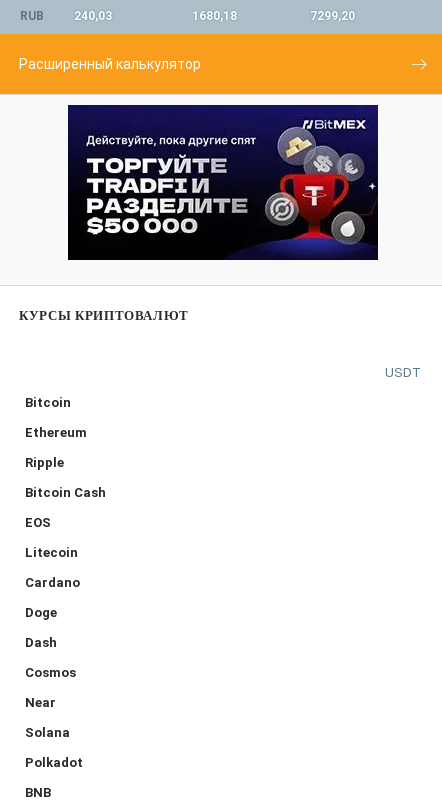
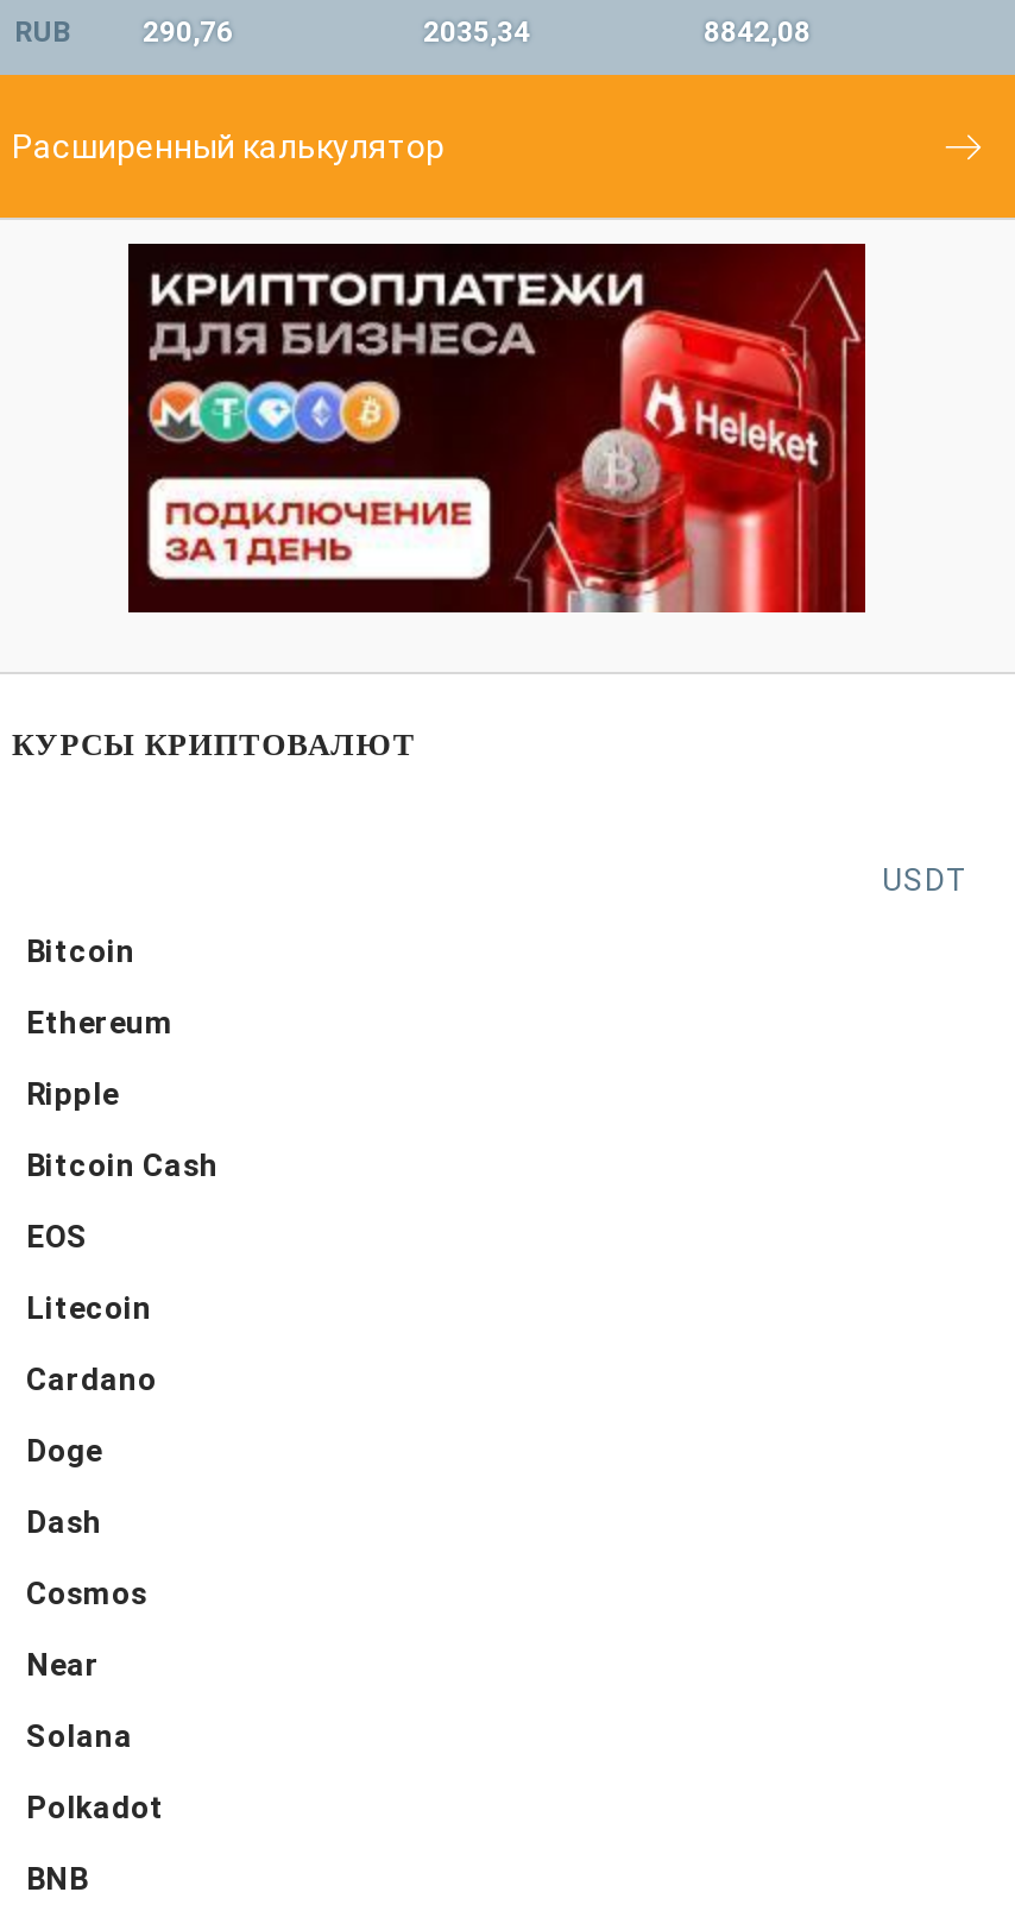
[74,9,112,23] 240,03 -> [143,16,233,50] 290,76
[192,9,237,23] 1680,18 -> [423,16,530,50] 2035,34
[310,9,355,23] 7299,20 -> [704,16,811,50] 8842,08
[68,104,379,261] [image] -> [128,241,868,615] [image]

